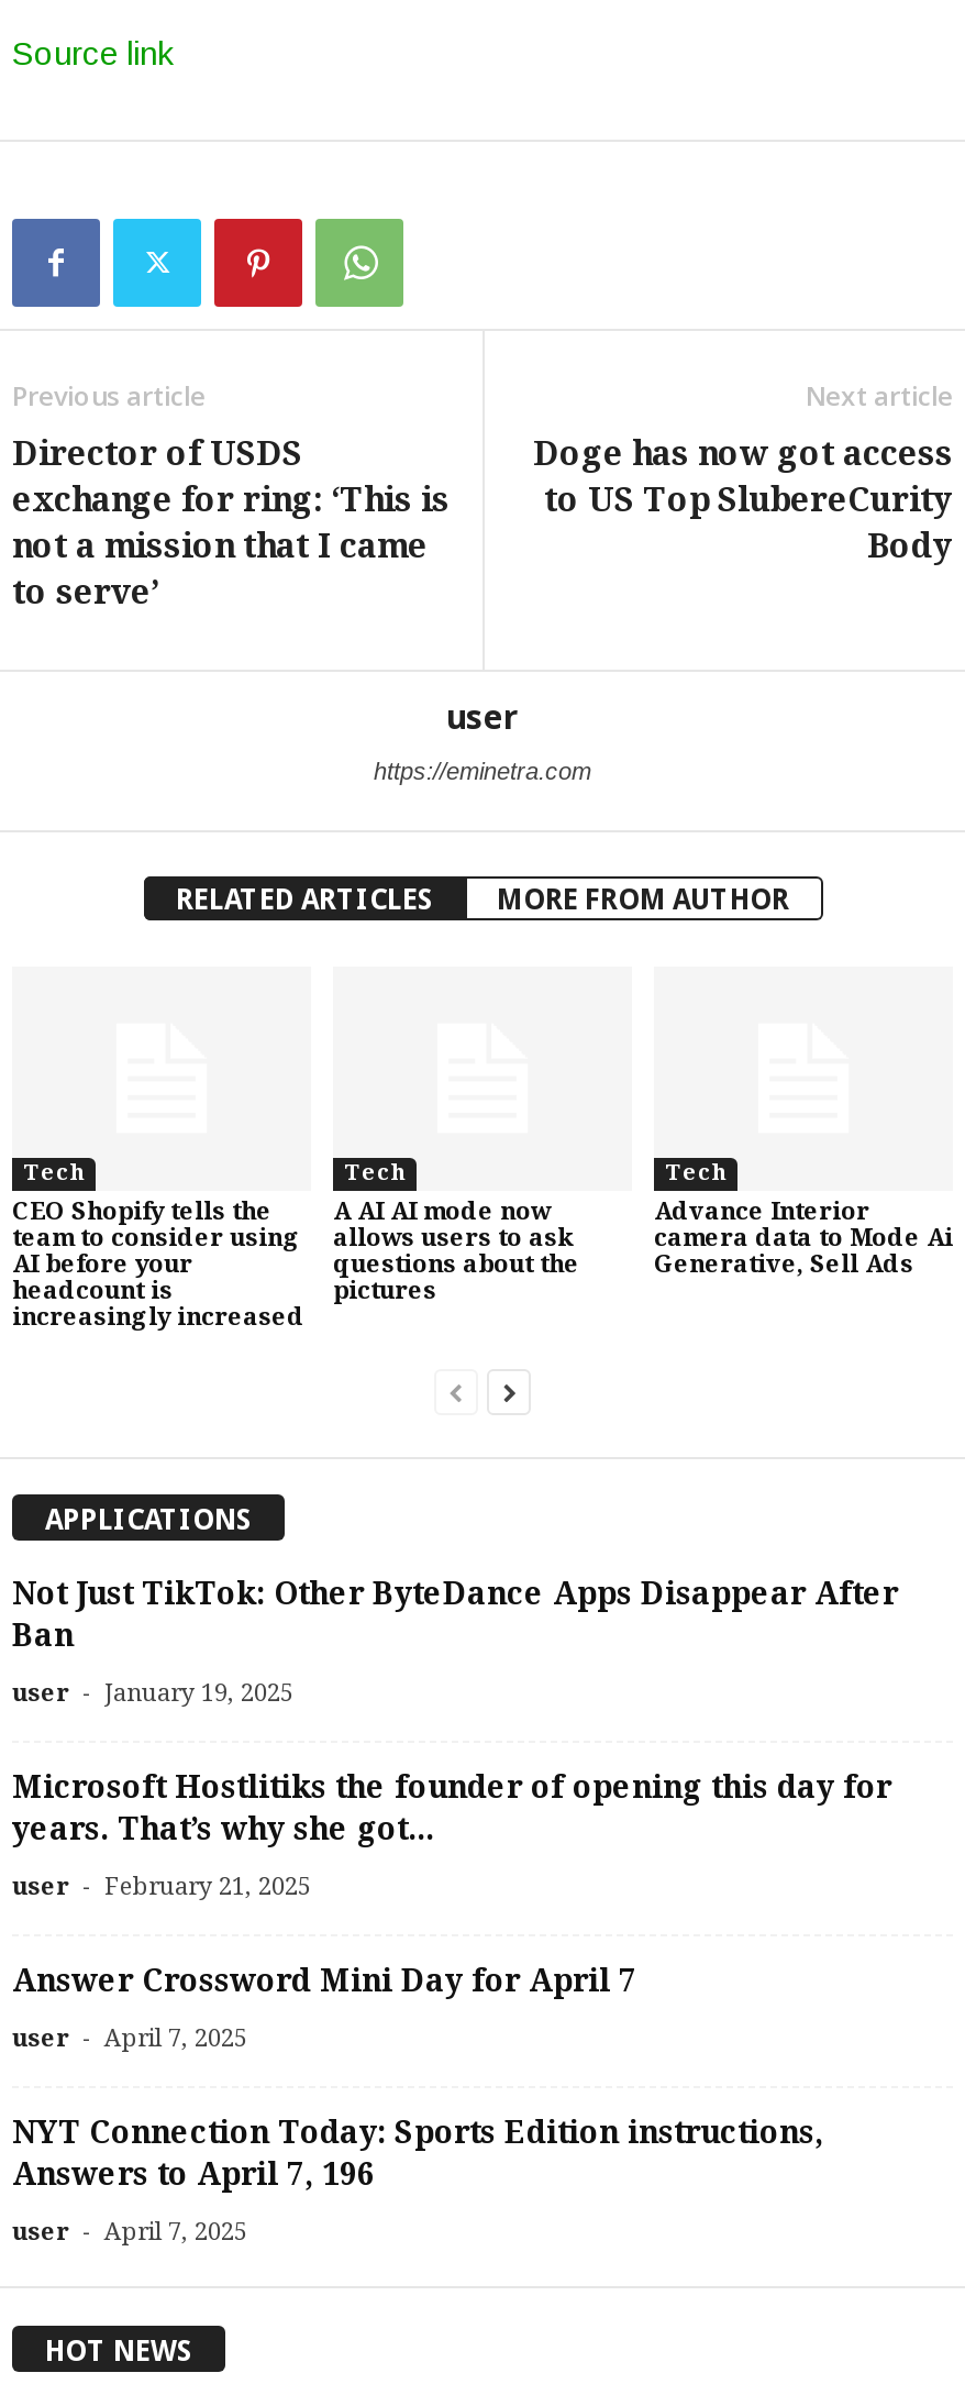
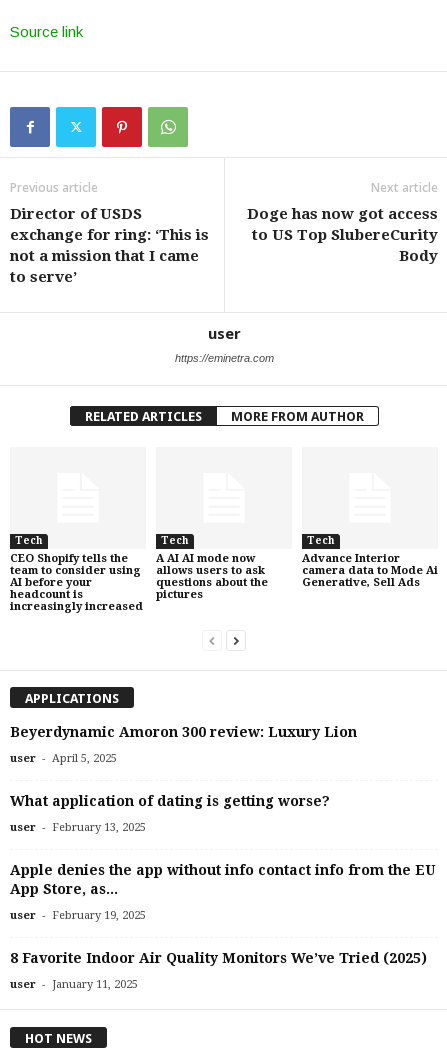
[12,1576,898,1653] Not Just TikTok: Other ByteDance Apps Disappear After | Ban -> [10,724,357,740] Beyerdynamic Amoron 300 review: Luxury Lion
[12,1675,293,1708] user - January 19, 2025 -> [10,750,117,765] user - April 5, 2025
[12,1770,891,1847] Microsoft Hostlitiks the founder of opening this day for | years. That’s why she got... -> [10,793,330,809] What application of dating is getting worse?
[12,1868,311,1901] user - February 21, 2025 -> [10,819,146,834] user - February 13, 2025
[12,1963,636,1998] Answer Crossword Mini Day for April 7 -> [10,862,435,897] Apple denies the app without info contact info from the EU | App Store, as...
[12,2020,247,2053] user - April 7, 2025 -> [10,907,146,922] user - February 19, 2025
[12,2115,823,2192] NYT Connection Today: Sports Edition instructions, | Answers to April 7, 196 -> [10,950,427,966] 8 Favorite Indoor Air Quality Monitors We’ve Tried (2025)
[12,2214,247,2247] user - April 7, 2025 -> [10,976,138,991] user - January 11, 2025

